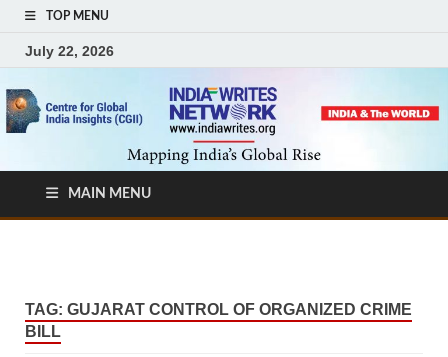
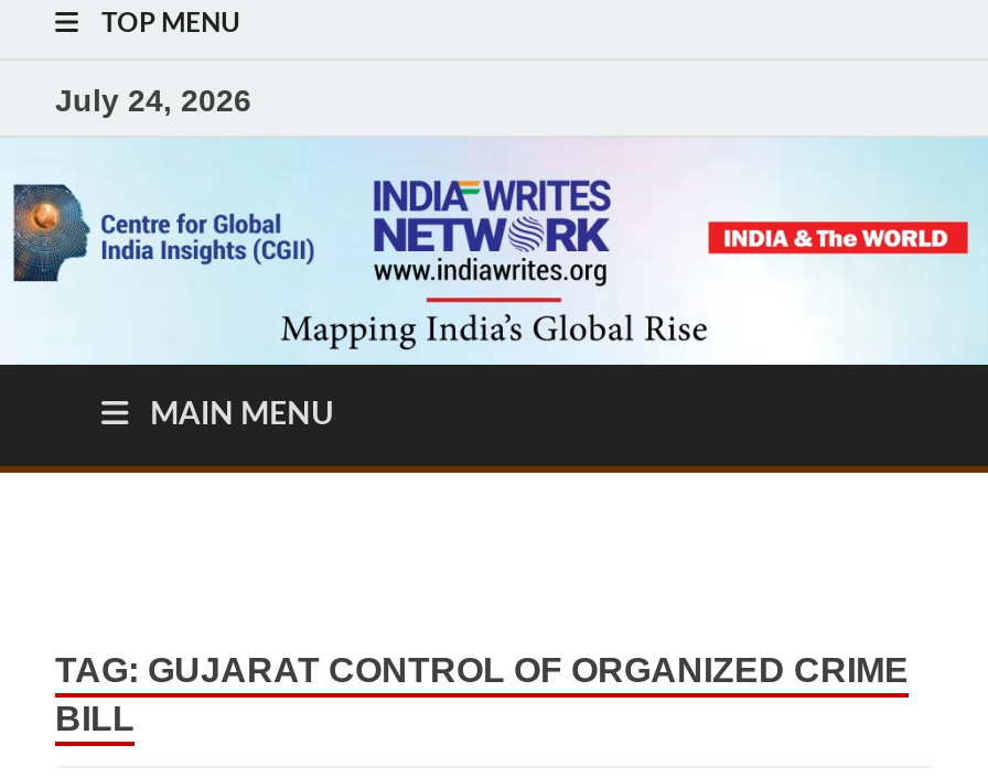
[25,42,114,58] July 22, 2026 -> [55,82,251,117] July 24, 2026

